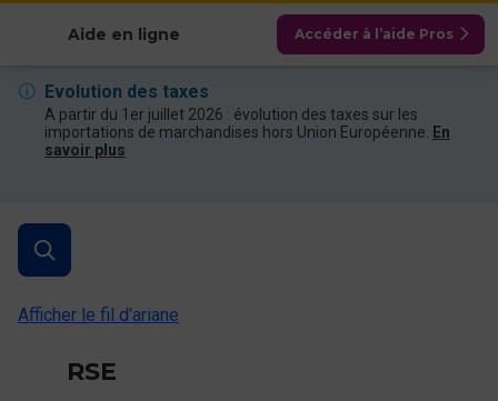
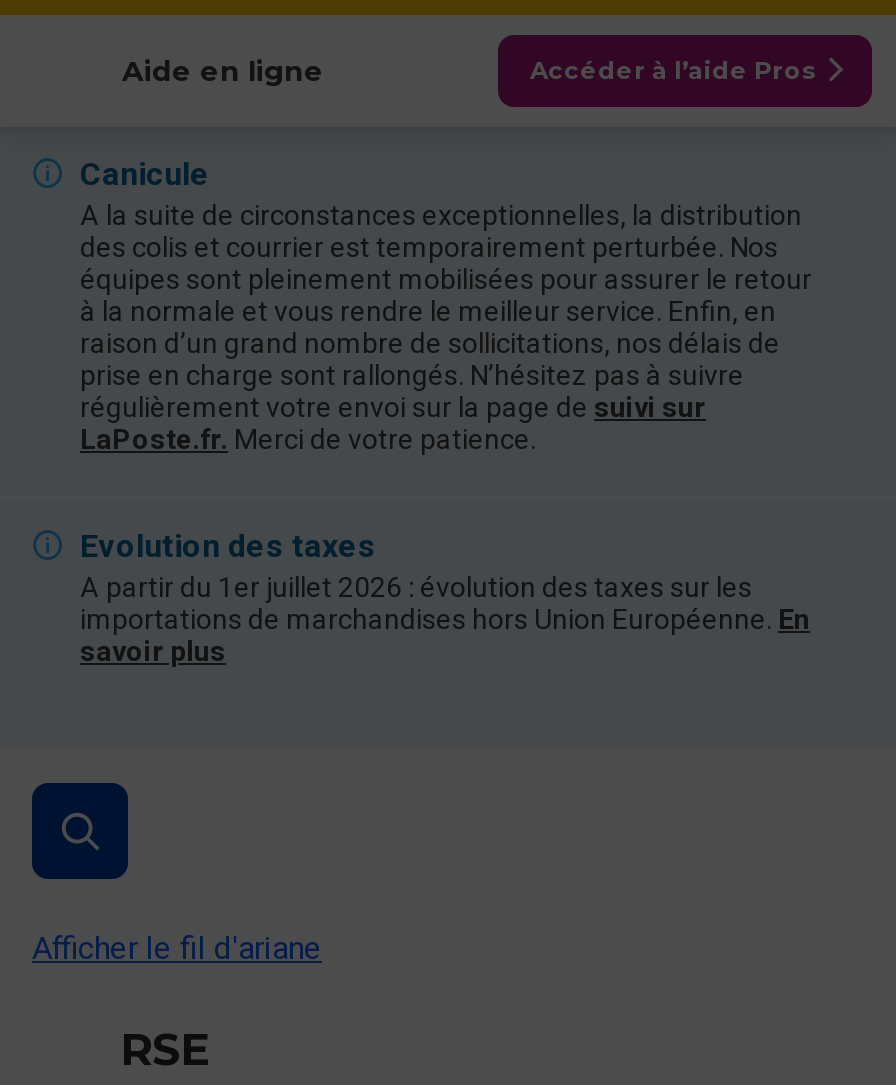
none -> [80,155,812,455] Canicule | A la suite de circonstances exceptionnelles, la distribution | des colis et courrier est temporairement perturbée. Nos | équipes sont pleinement mobilisées pour assurer le retour | à la normale et vous rendre le meilleur service. Enfin, en | raison d’un grand nombre de sollicitations, nos délais de | prise en charge sont rallongés. N’hésitez pas à suivre | régulièrement votre envoi sur la page de suivi sur | LaPoste.fr. Merci de votre patience.

